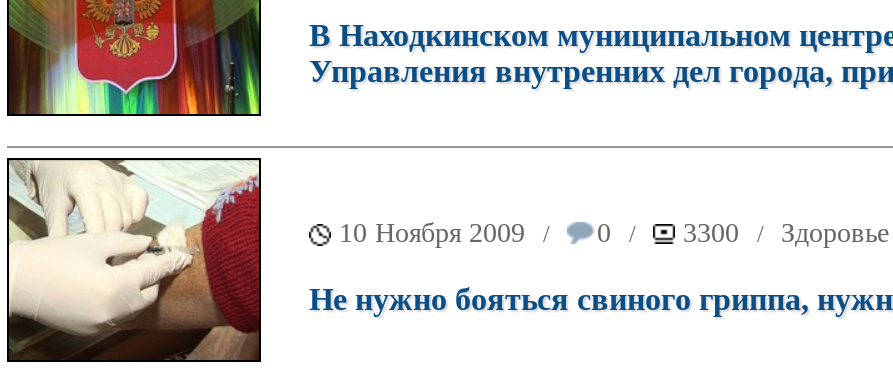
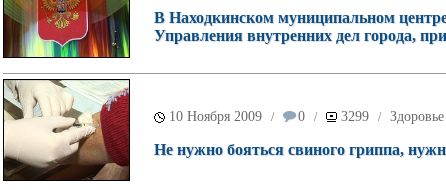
[339,218,889,248] 10 Ноября 2009 / 0 / 3300 / Здоровье -> [169,109,444,124] 10 Ноября 2009 / 0 / 3299 / Здоровье

